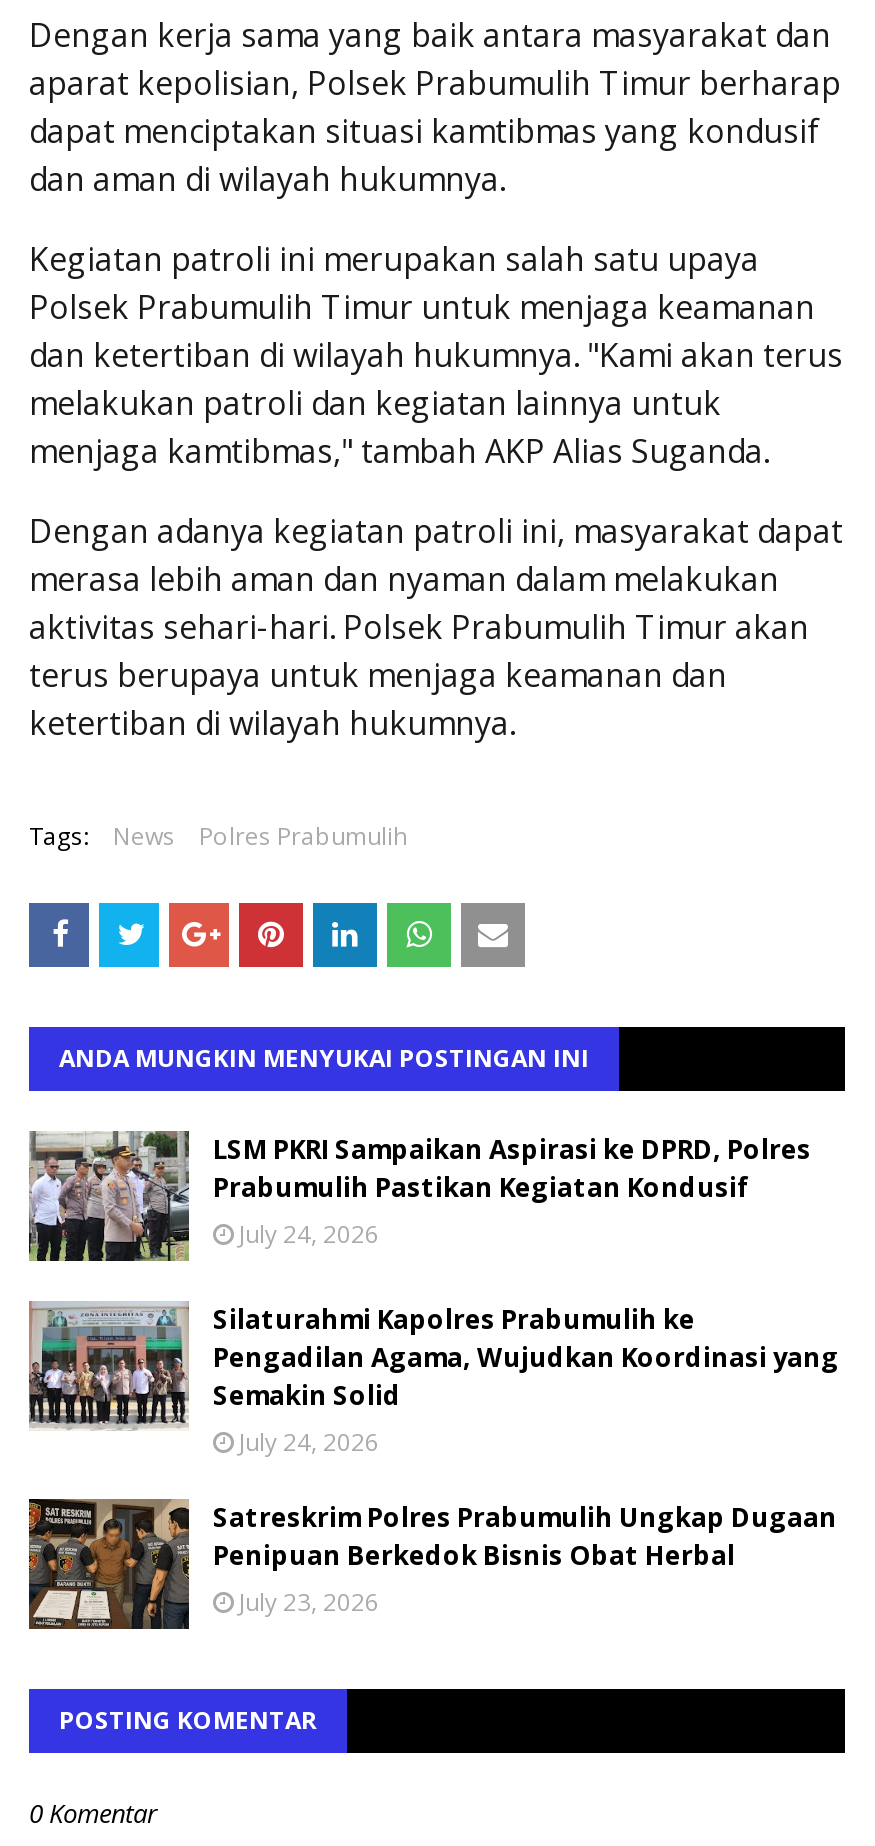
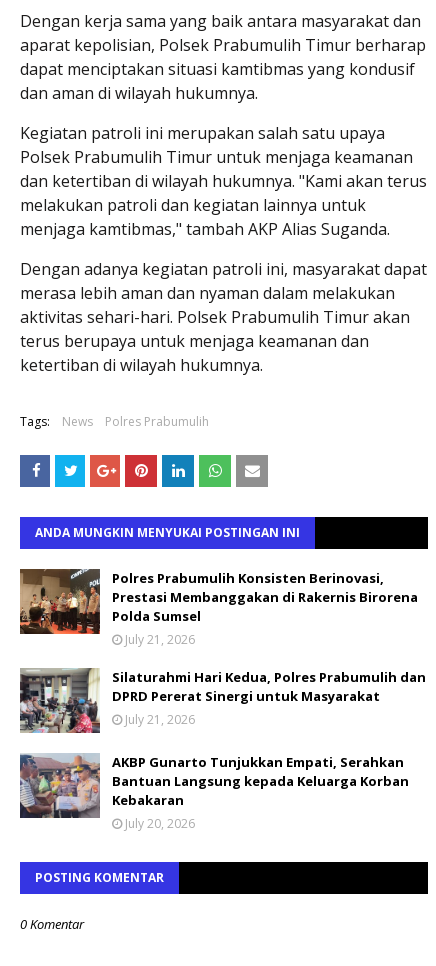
[27,1130,811,1263] [image] | LSM PKRI Sampaikan Aspirasi ke DPRD, Polres | Prabumulih Pastikan Kegiatan Kondusif | July 24, 2026 -> [20,568,418,648] [image] | Polres Prabumulih Konsisten Berinovasi, | Prestasi Membanggakan di Rakernis Birorena | Polda Sumsel | July 21, 2026
[29,1300,839,1458] [image] | Silaturahmi Kapolres Prabumulih ke | Pengadilan Agama, Wujudkan Koordinasi yang | Semakin Solid | July 24, 2026 -> [20,668,426,734] [image] | Silaturahmi Hari Kedua, Polres Prabumulih dan | DPRD Pererat Sinergi untuk Masyarakat | July 21, 2026
[29,1497,837,1629] [image] | Satreskrim Polres Prabumulih Ungkap Dugaan | Penipuan Berkedok Bisnis Obat Herbal | July 23, 2026 -> [19,753,409,832] [image] | AKBP Gunarto Tunjukkan Empati, Serahkan | Bantuan Langsung kepada Keluarga Korban | Kebakaran | July 20, 2026

